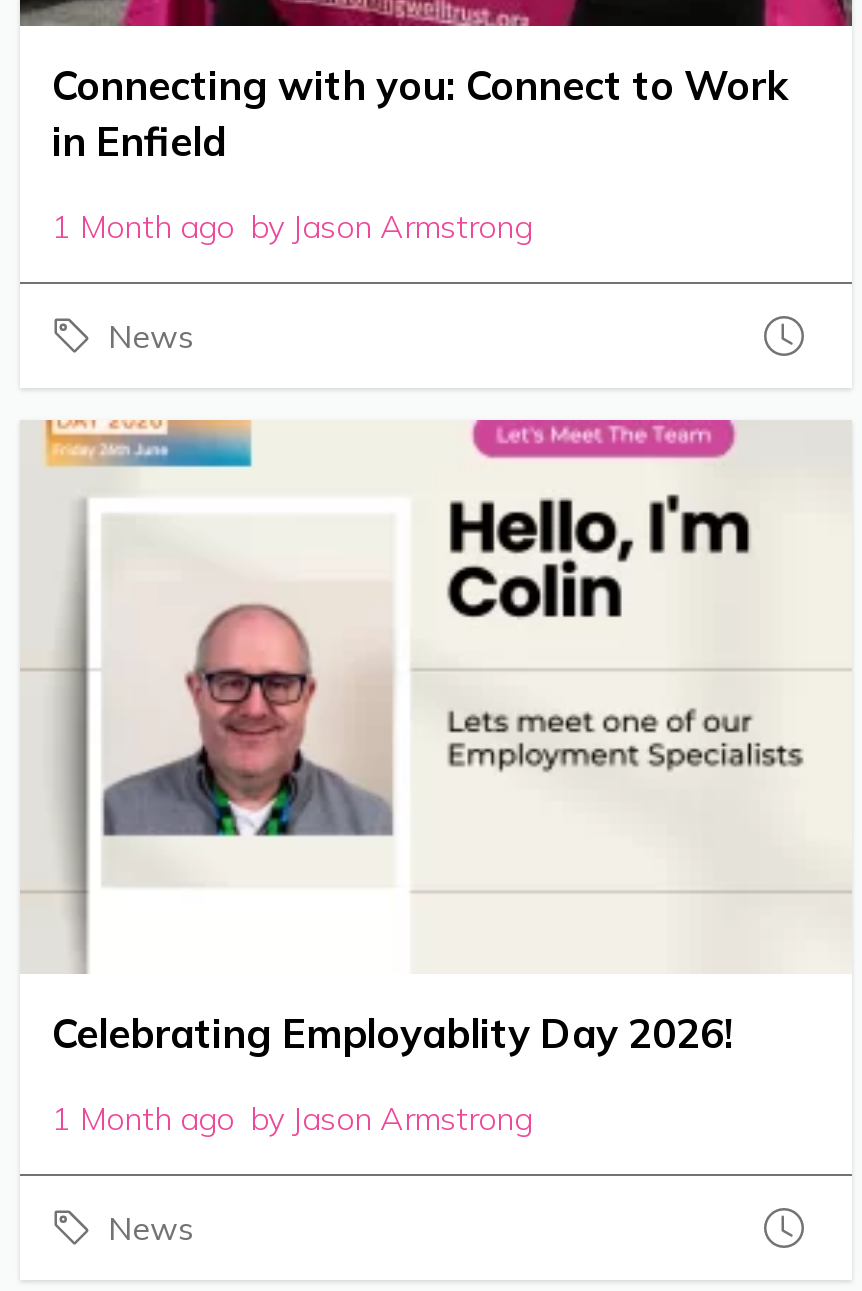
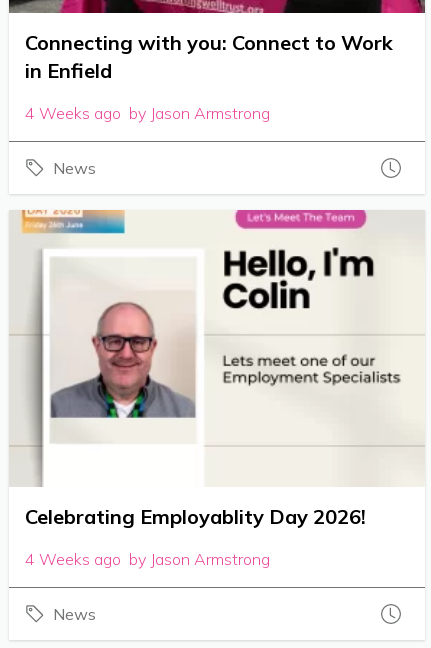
[52,206,532,246] 1 Month ago by Jason Armstrong -> [25,103,270,123] 4 Weeks ago by Jason Armstrong
[52,1099,532,1139] 1 Month ago by Jason Armstrong -> [25,549,270,569] 4 Weeks ago by Jason Armstrong

